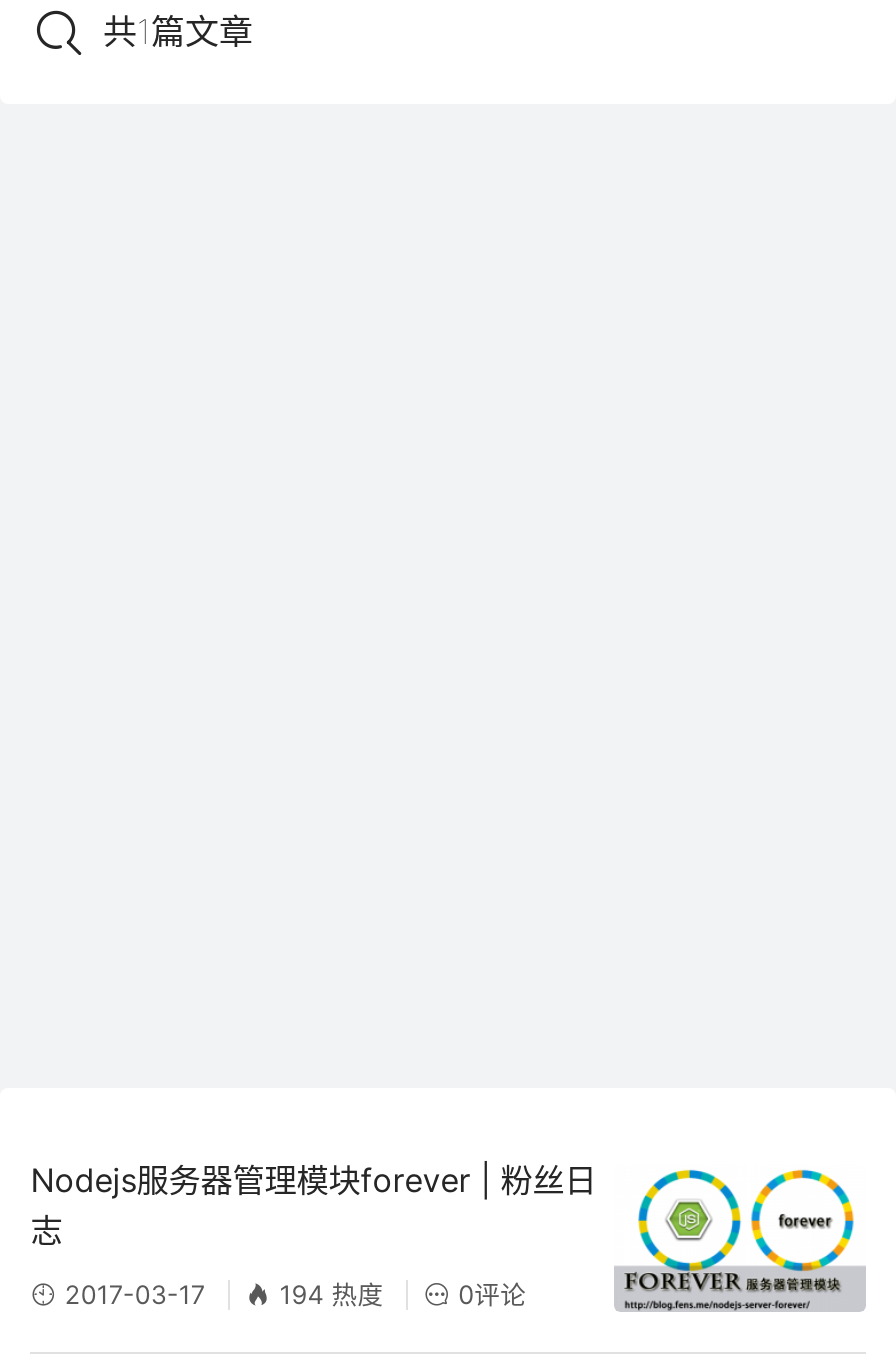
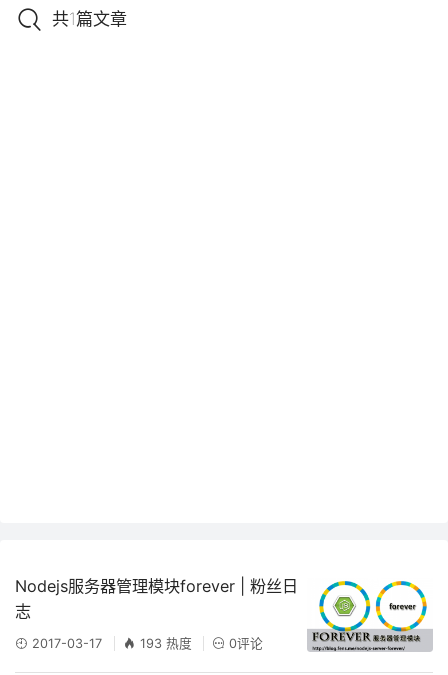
[279,1281,391,1311] 194 热度 -> [140,636,196,651] 193 热度

